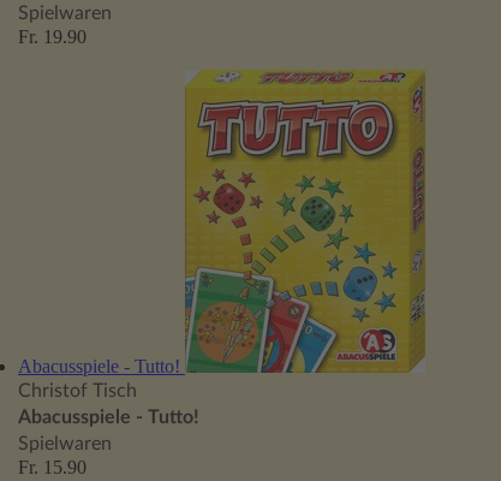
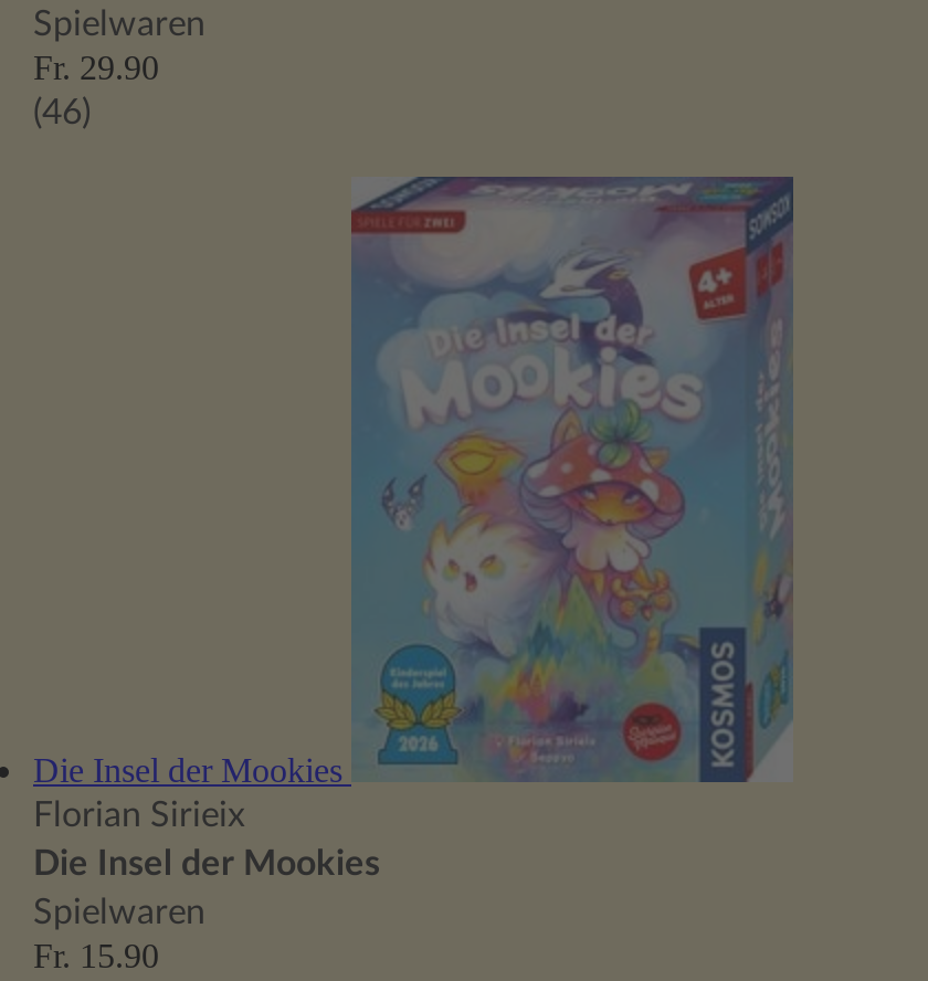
[18,26,87,47] Fr. 19.90 -> [33,49,159,130] Fr. 29.90 | (46)
[18,69,431,427] [image] | Abacusspiele - Tutto! | Christof Tisch | Abacusspiele - Tutto! -> [33,175,795,882] [image] | Die Insel der Mookies | Florian Sirieix | Die Insel der Mookies

